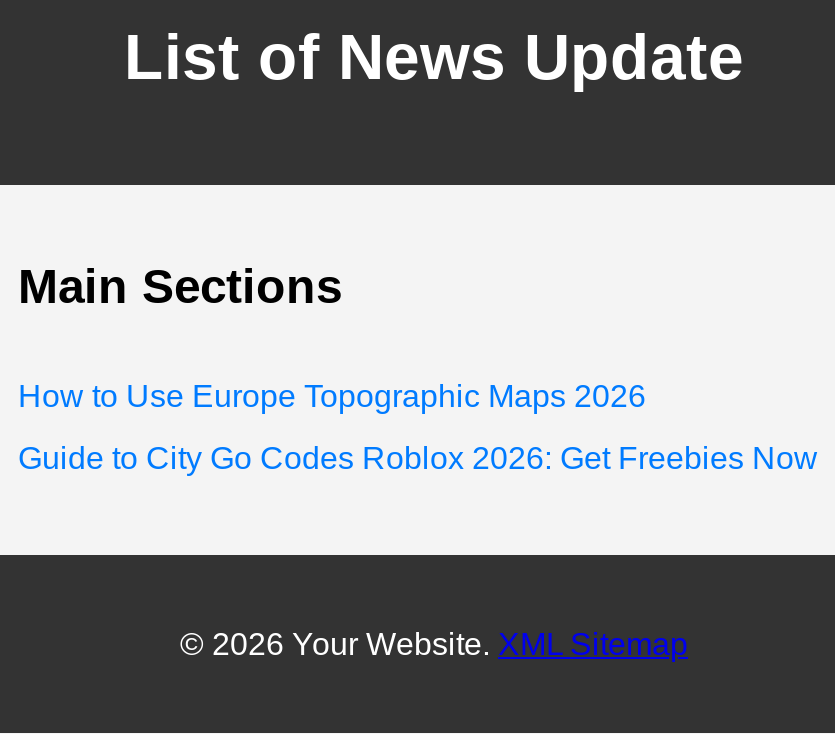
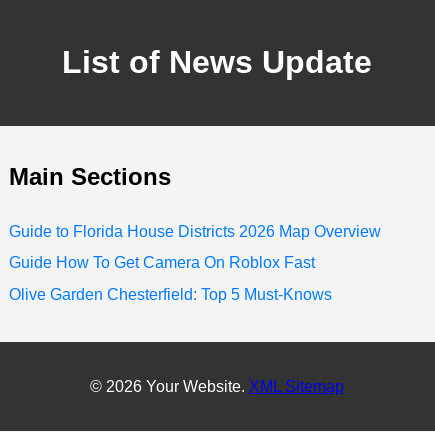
[18,379,818,476] How to Use Europe Topographic Maps 2026 | Guide to City Go Codes Roblox 2026: Get Freebies Now -> [9,223,381,303] Guide to Florida House Districts 2026 Map Overview | Guide How To Get Camera On Roblox Fast | Olive Garden Chesterfield: Top 5 Must-Knows

